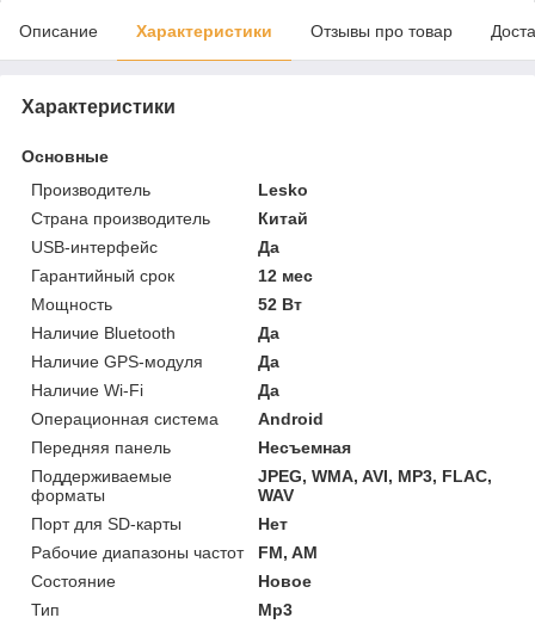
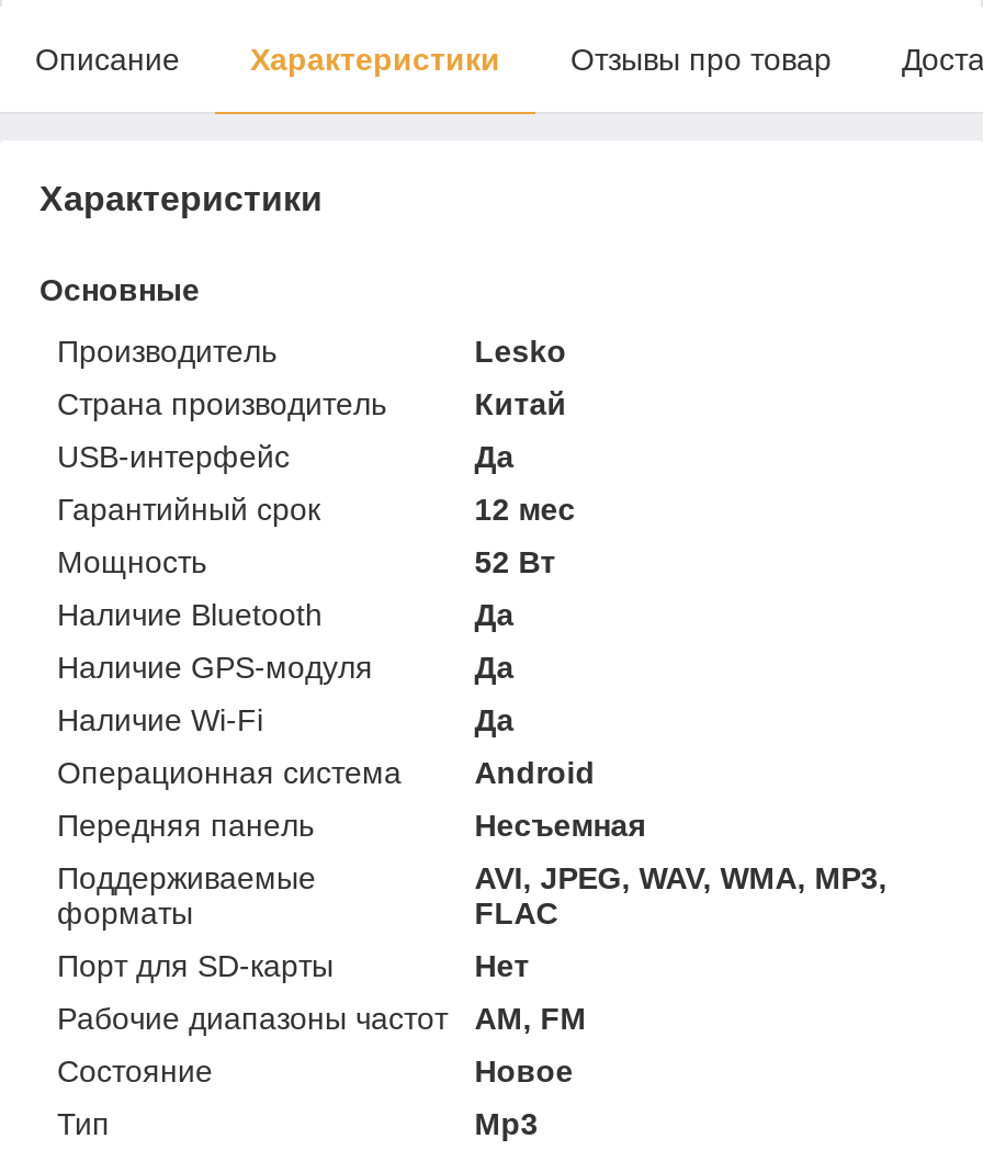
[258,466,492,504] JPEG, WMA, AVI, MP3, FLAC, | WAV -> [474,860,887,930] AVI, JPEG, WAV, WMA, MP3, | FLAC
[258,543,318,562] FM, AM -> [474,1000,586,1035] AM, FM

